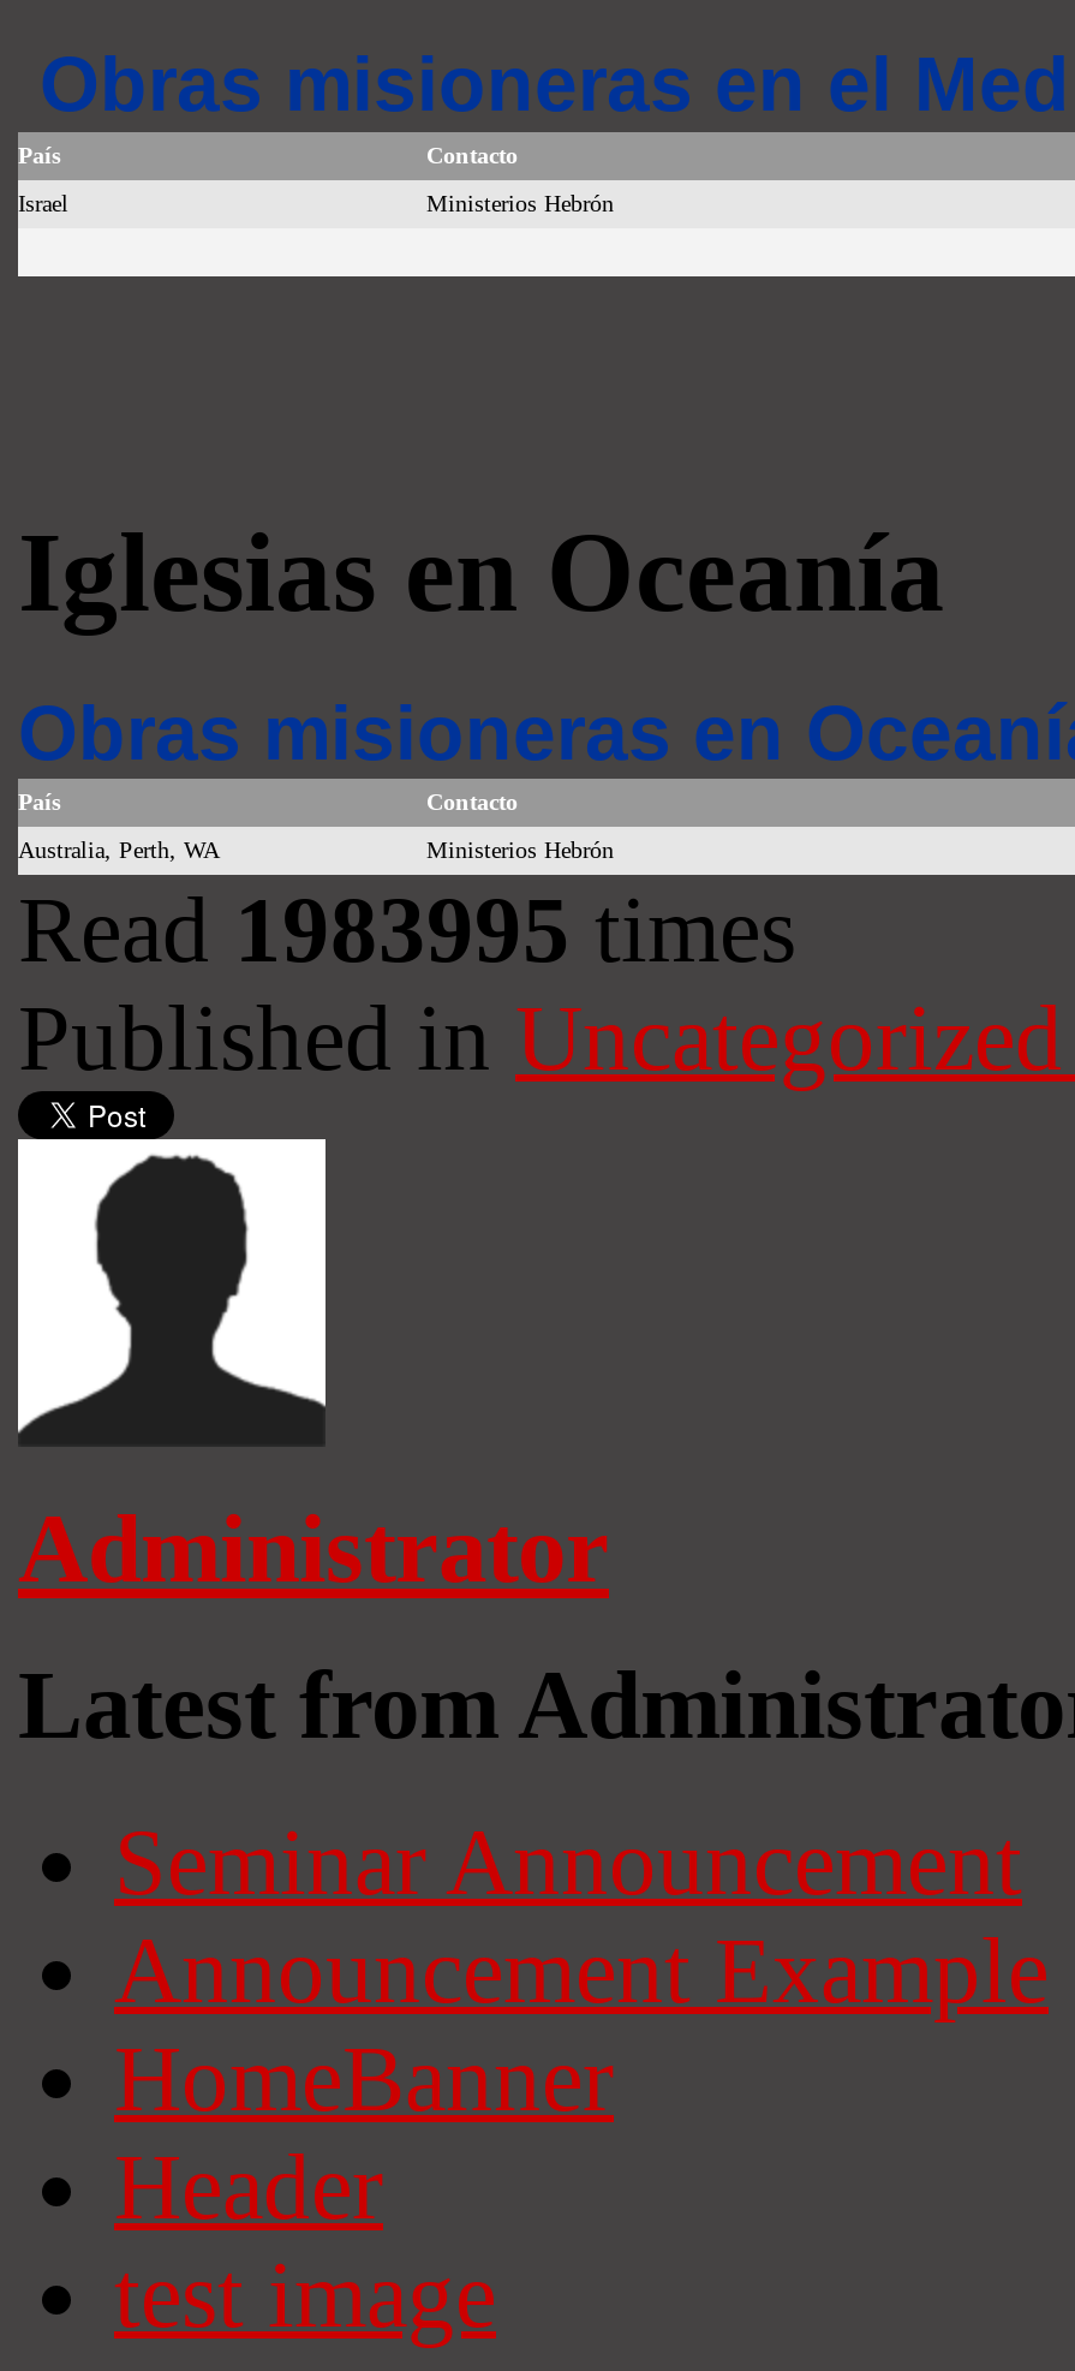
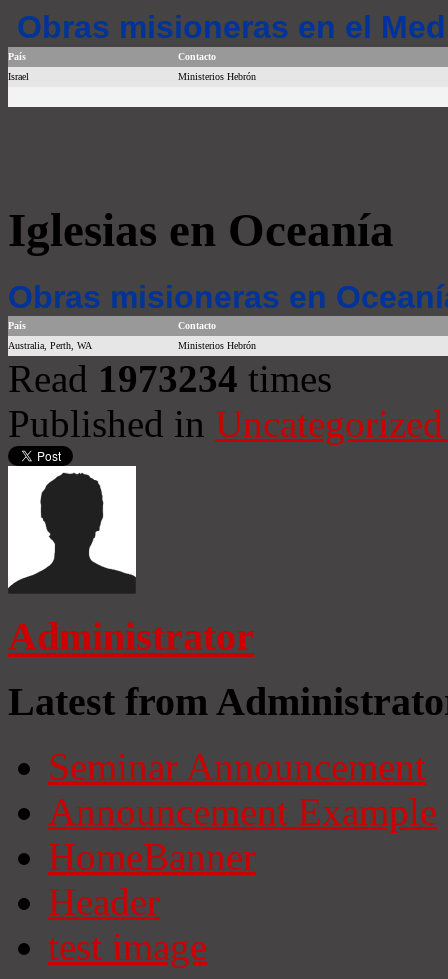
[18,877,796,980] Read 1983995 times -> [8,357,332,400] Read 1973234 times

